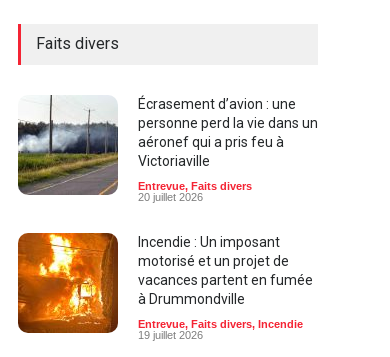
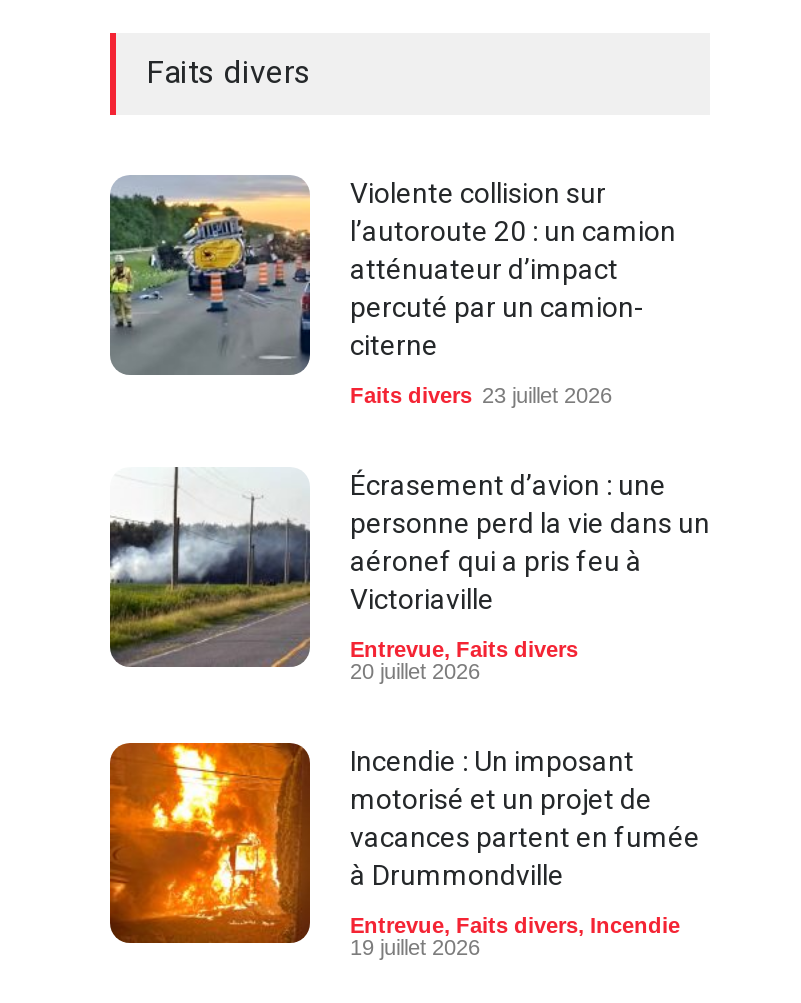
none -> [108,175,676,407] [image] | Violente collision sur | l’autoroute 20 : un camion | atténuateur d’impact | percuté par un camion- | citerne | Faits divers 23 juillet 2026

